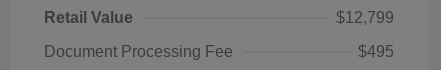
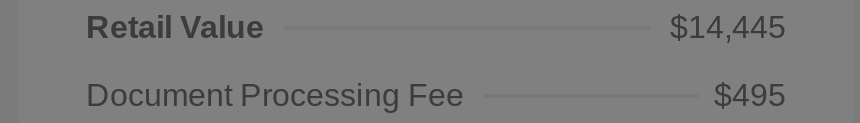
[336,9,394,26] $12,799 -> [670,9,786,43] $14,445

